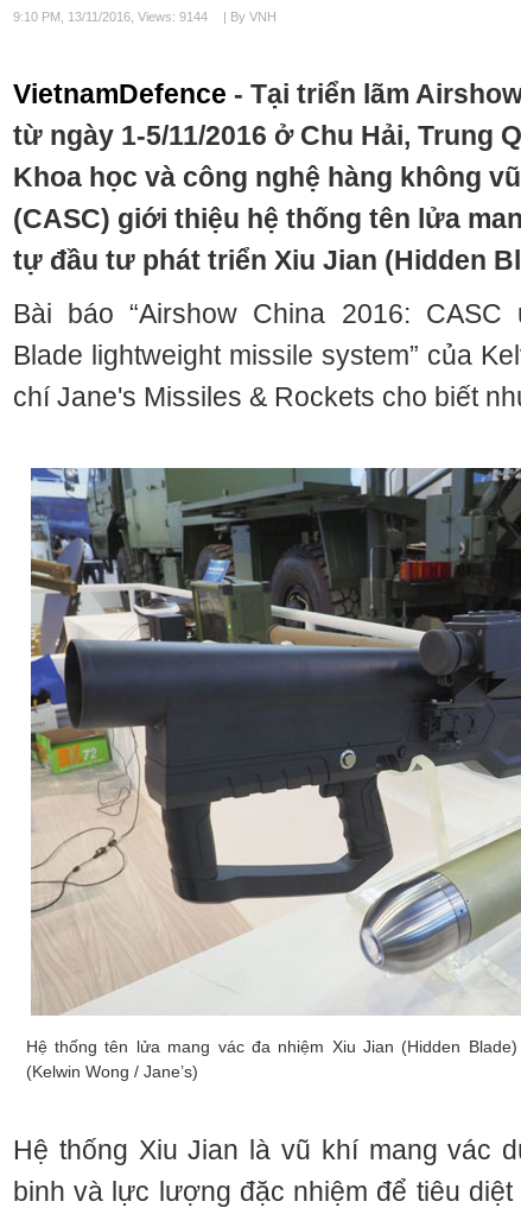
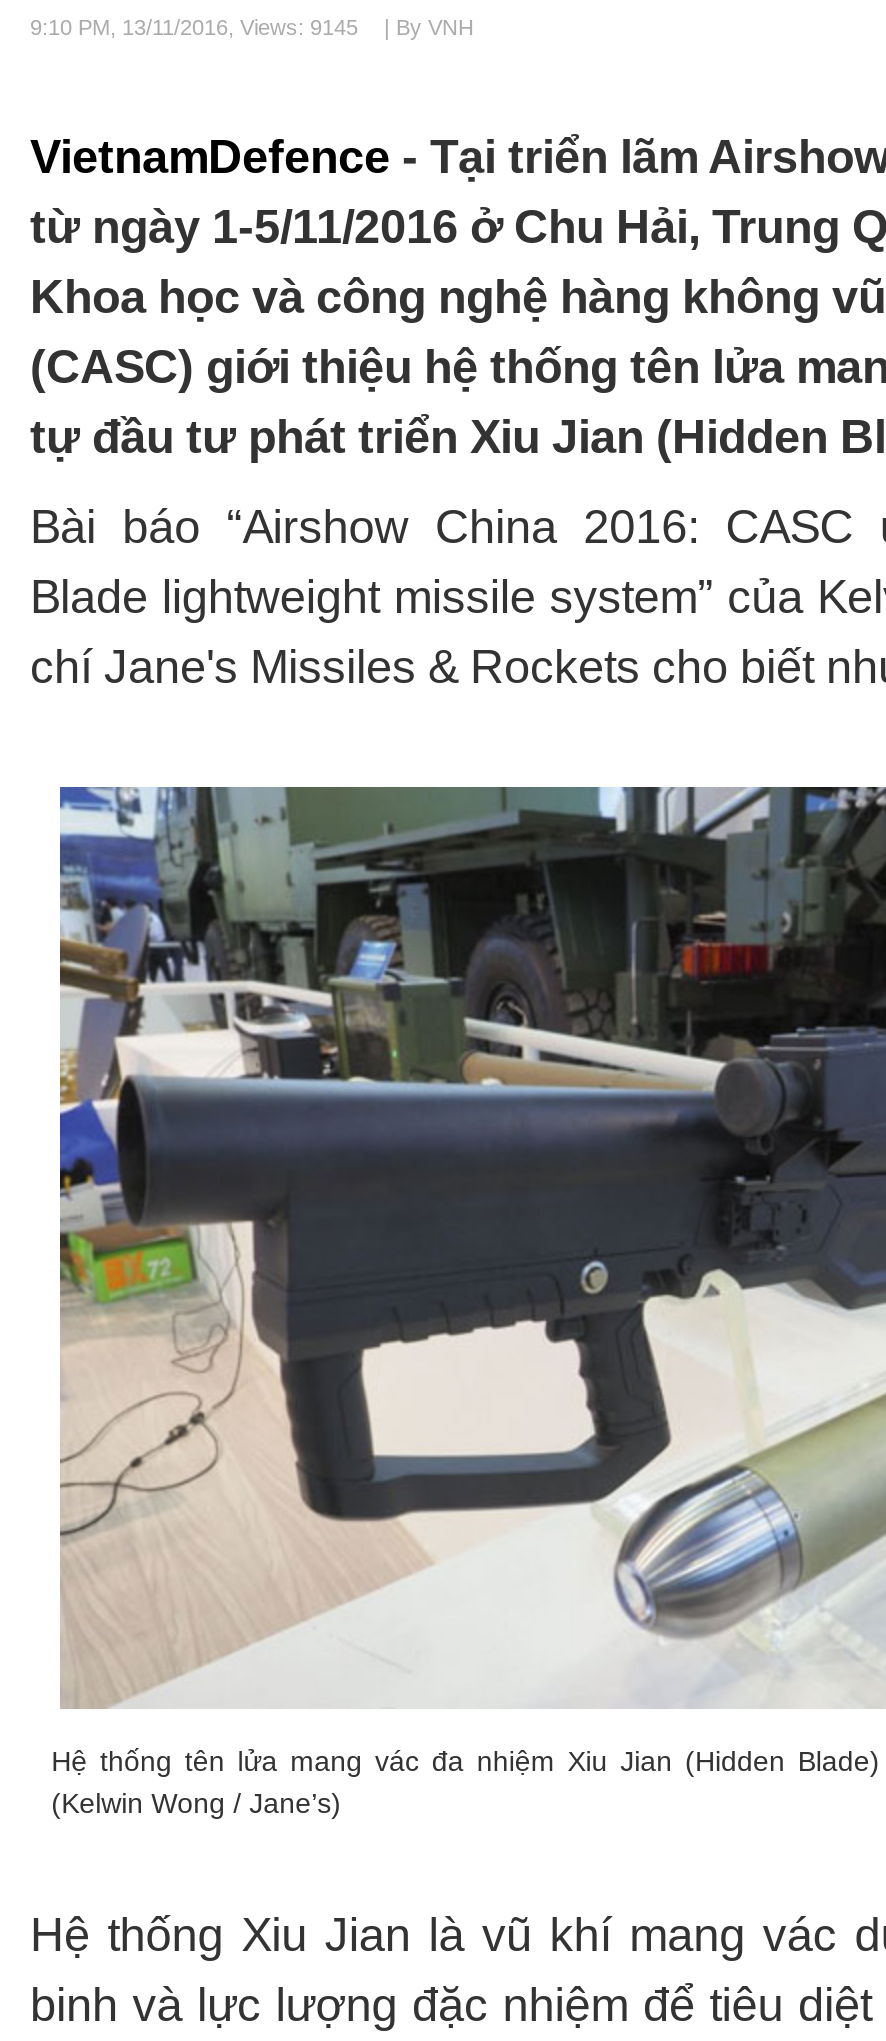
[13,10,211,24] 9:10 PM, 13/11/2016, Views: 9144 -> [30,15,364,39] 9:10 PM, 13/11/2016, Views: 9145

